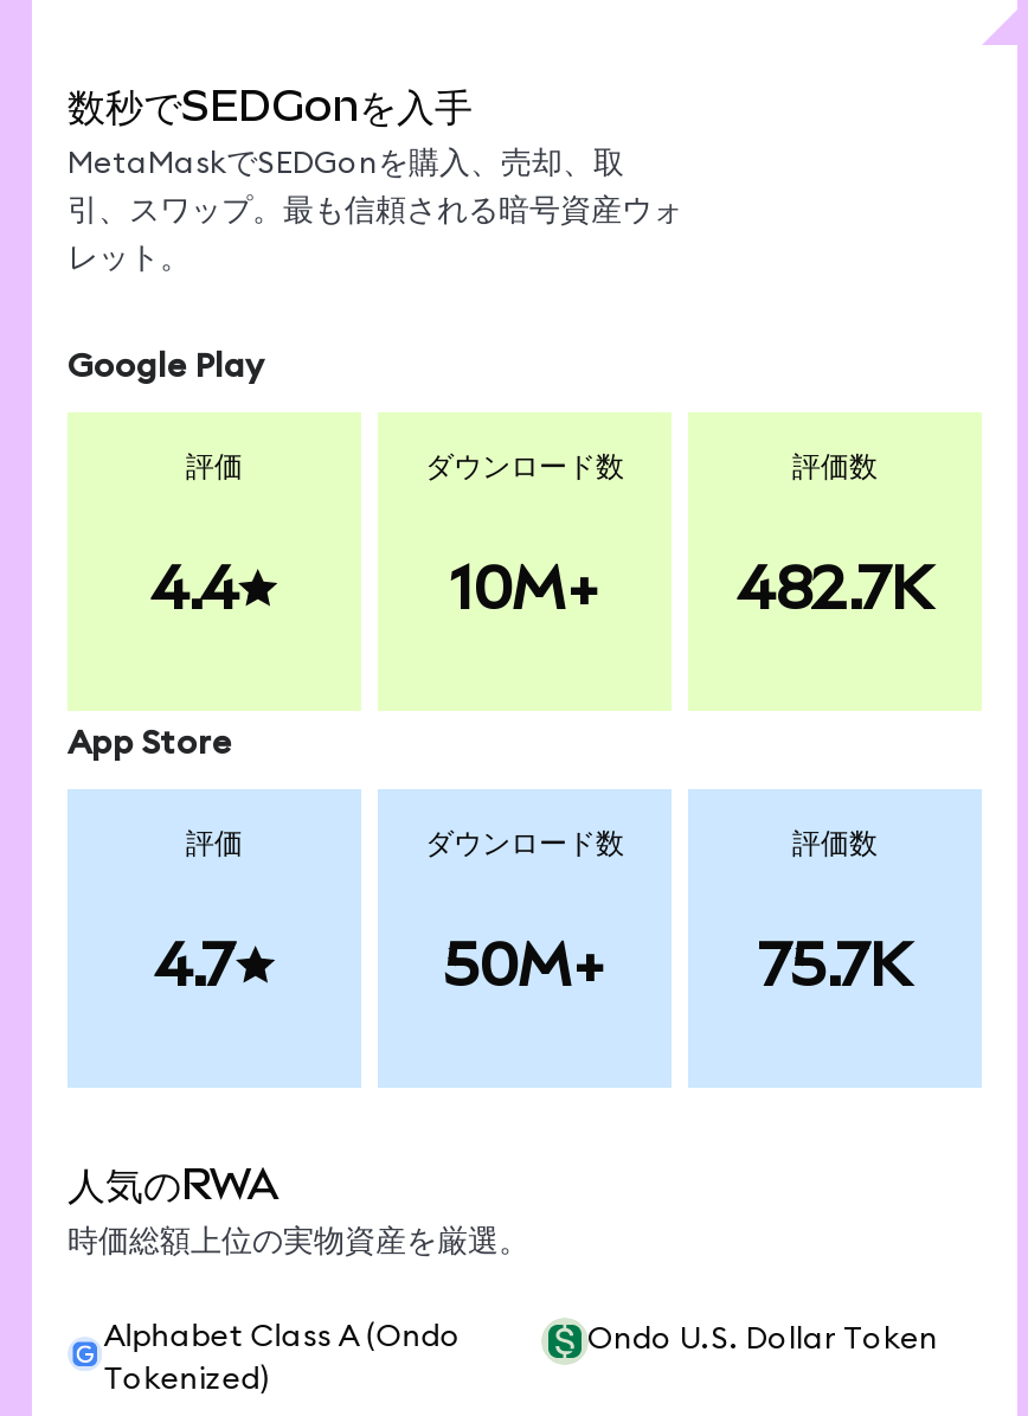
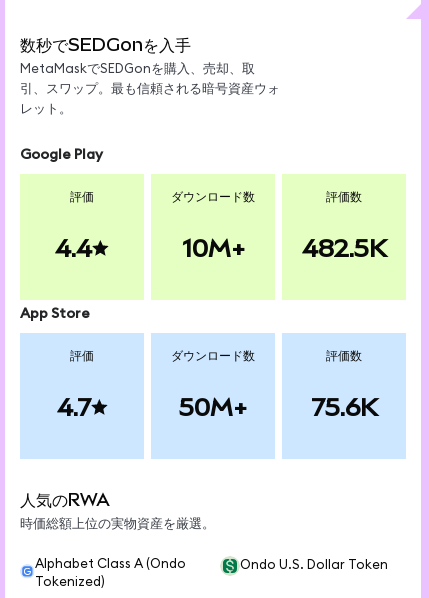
[737,555,933,621] 482.7K -> [301,234,386,262] 482.5K
[758,931,912,998] 75.7K -> [310,393,377,421] 75.6K

